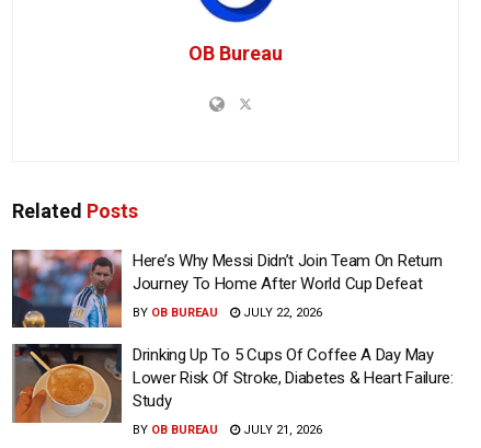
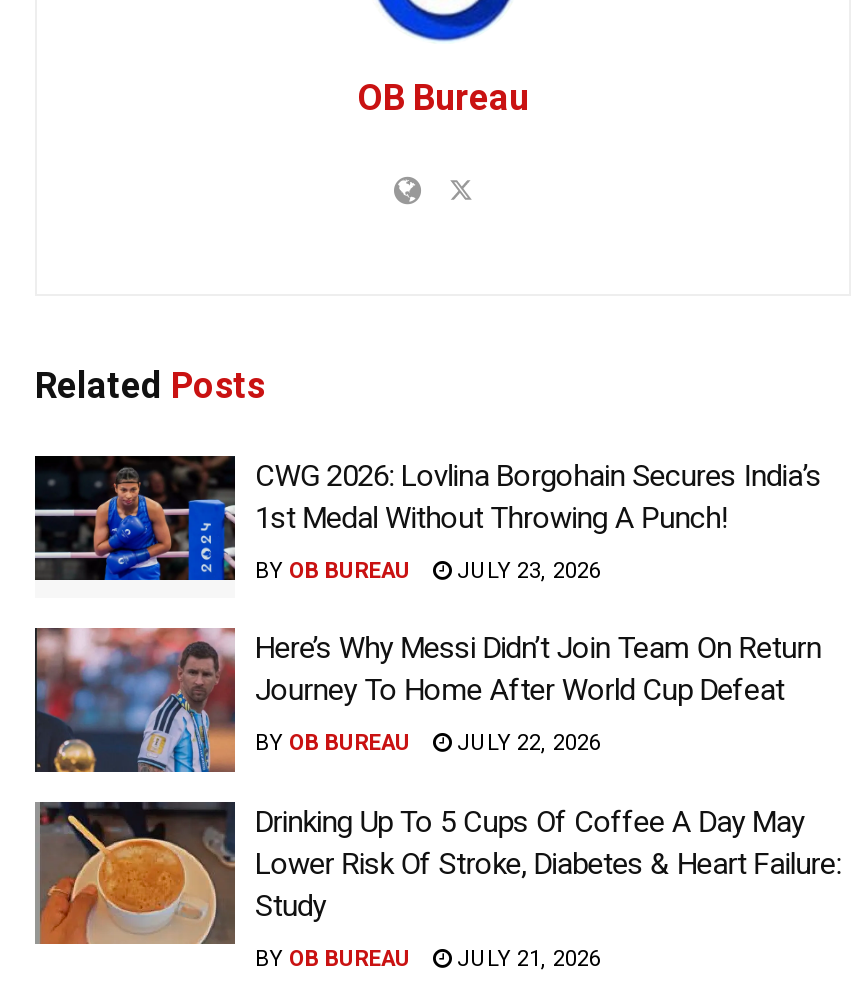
none -> [35,454,821,584] [image] | CWG 2026: Lovlina Borgohain Secures India’s | 1st Medal Without Throwing A Punch! | BY OB BUREAU | JULY 23, 2026

